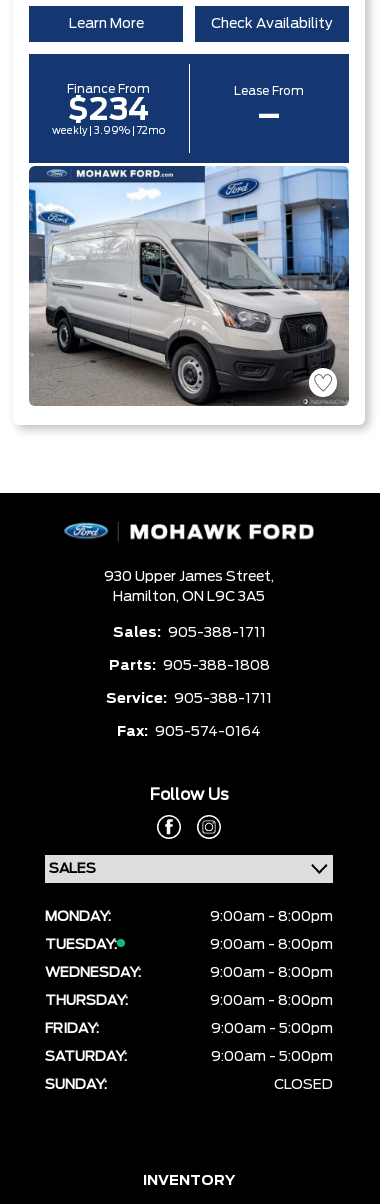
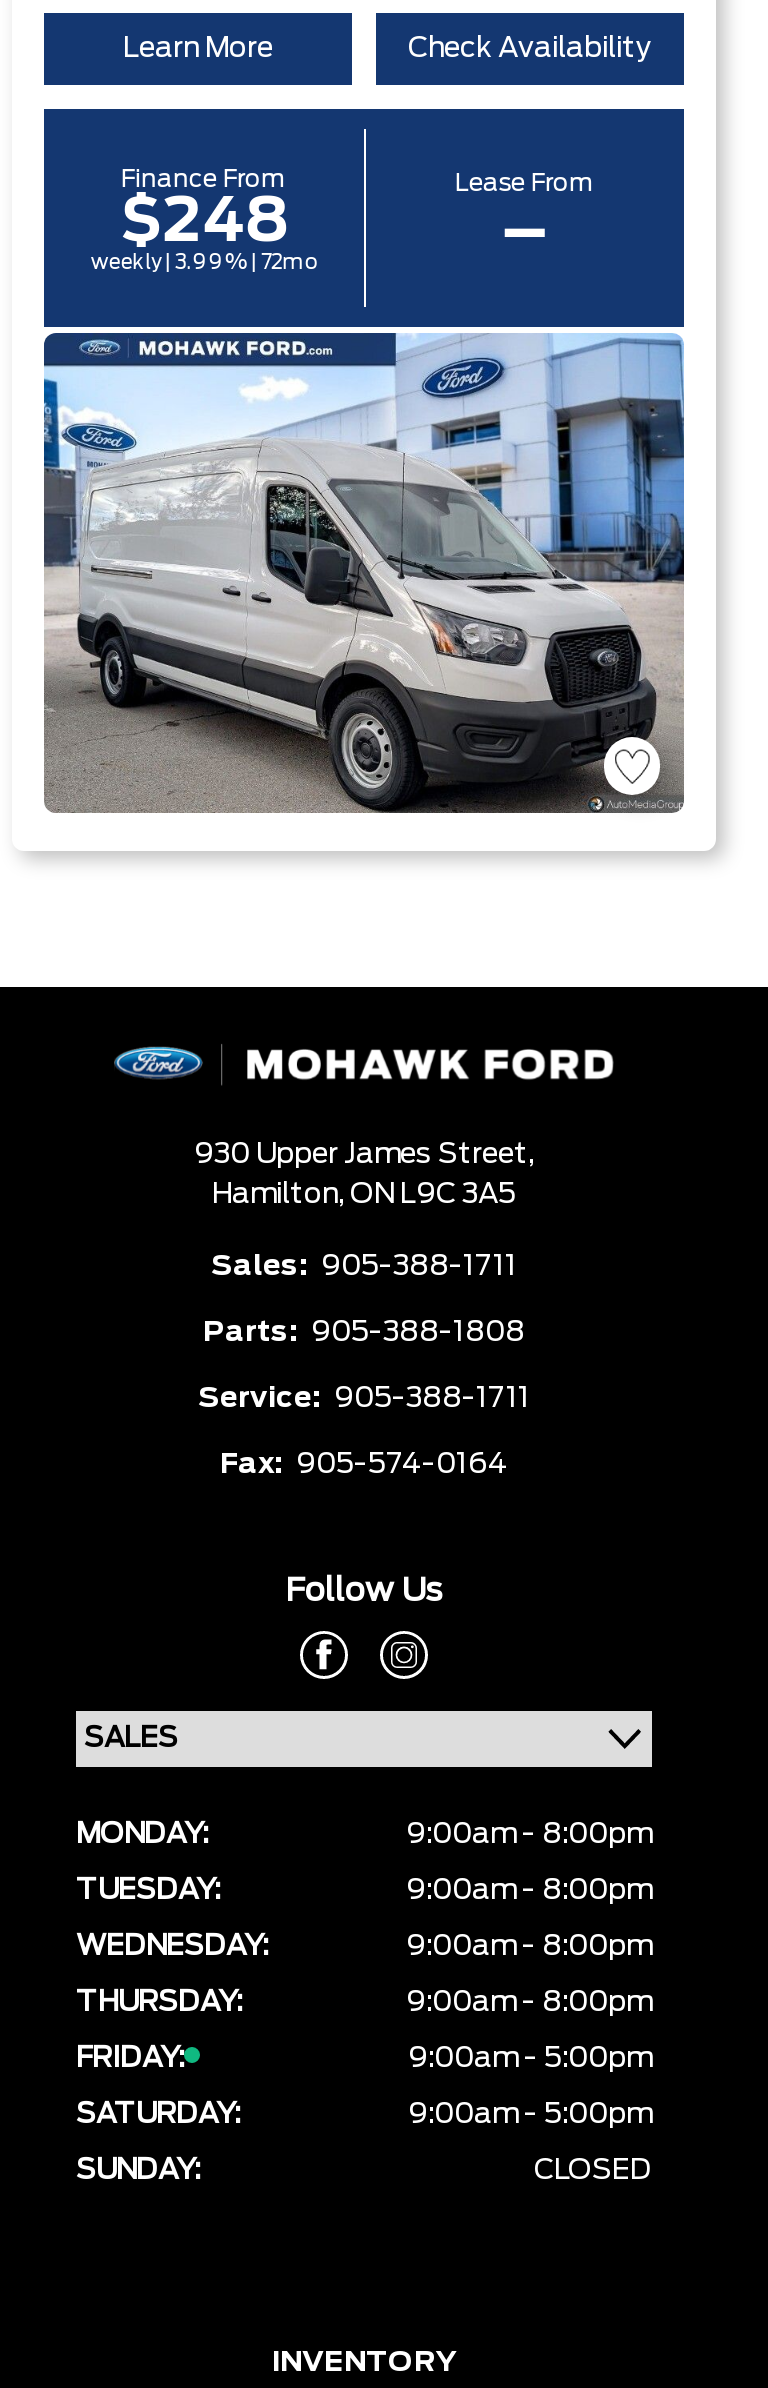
[68,95,149,125] $234 -> [121,192,287,252] $248

